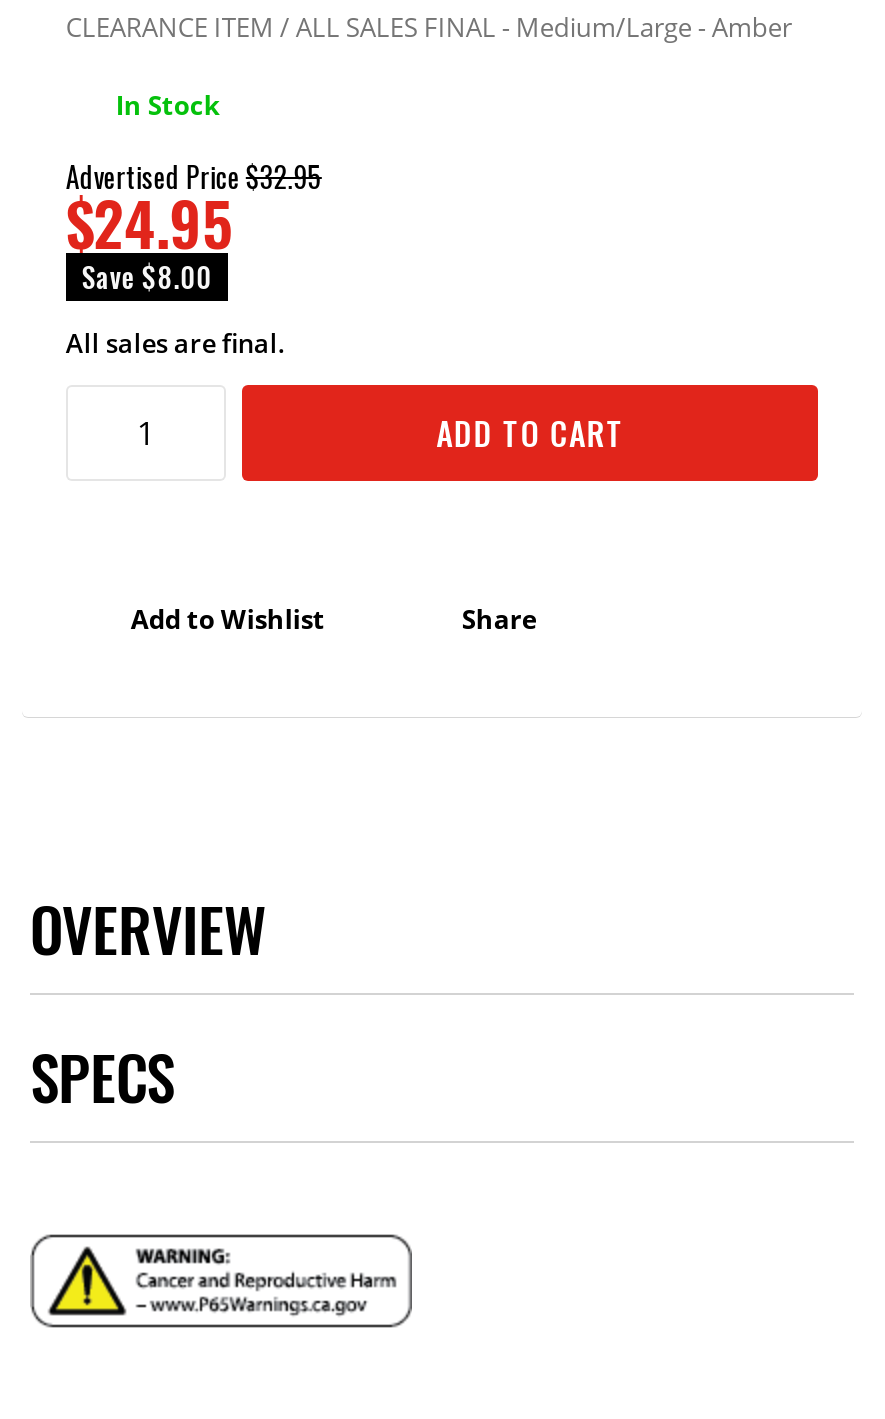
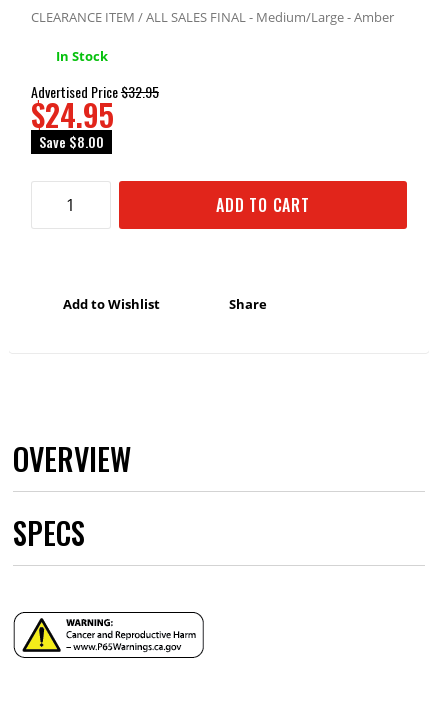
[66,325,286,361] All sales are final. -> none

